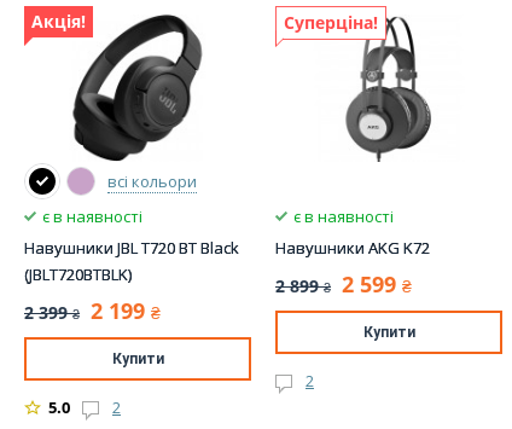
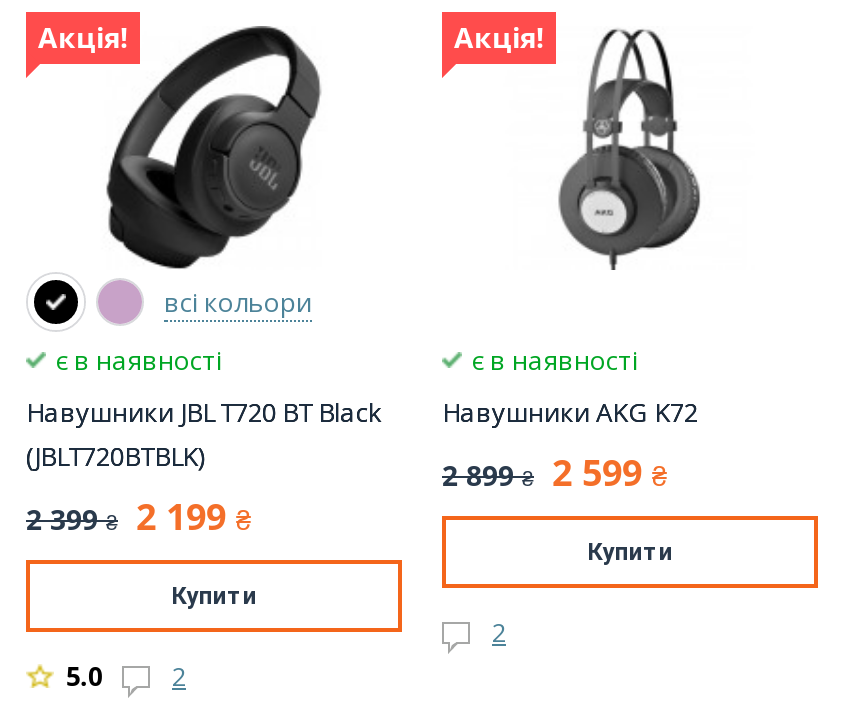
[284,11,378,34] Суперціна! -> [454,19,544,57] Акція!

